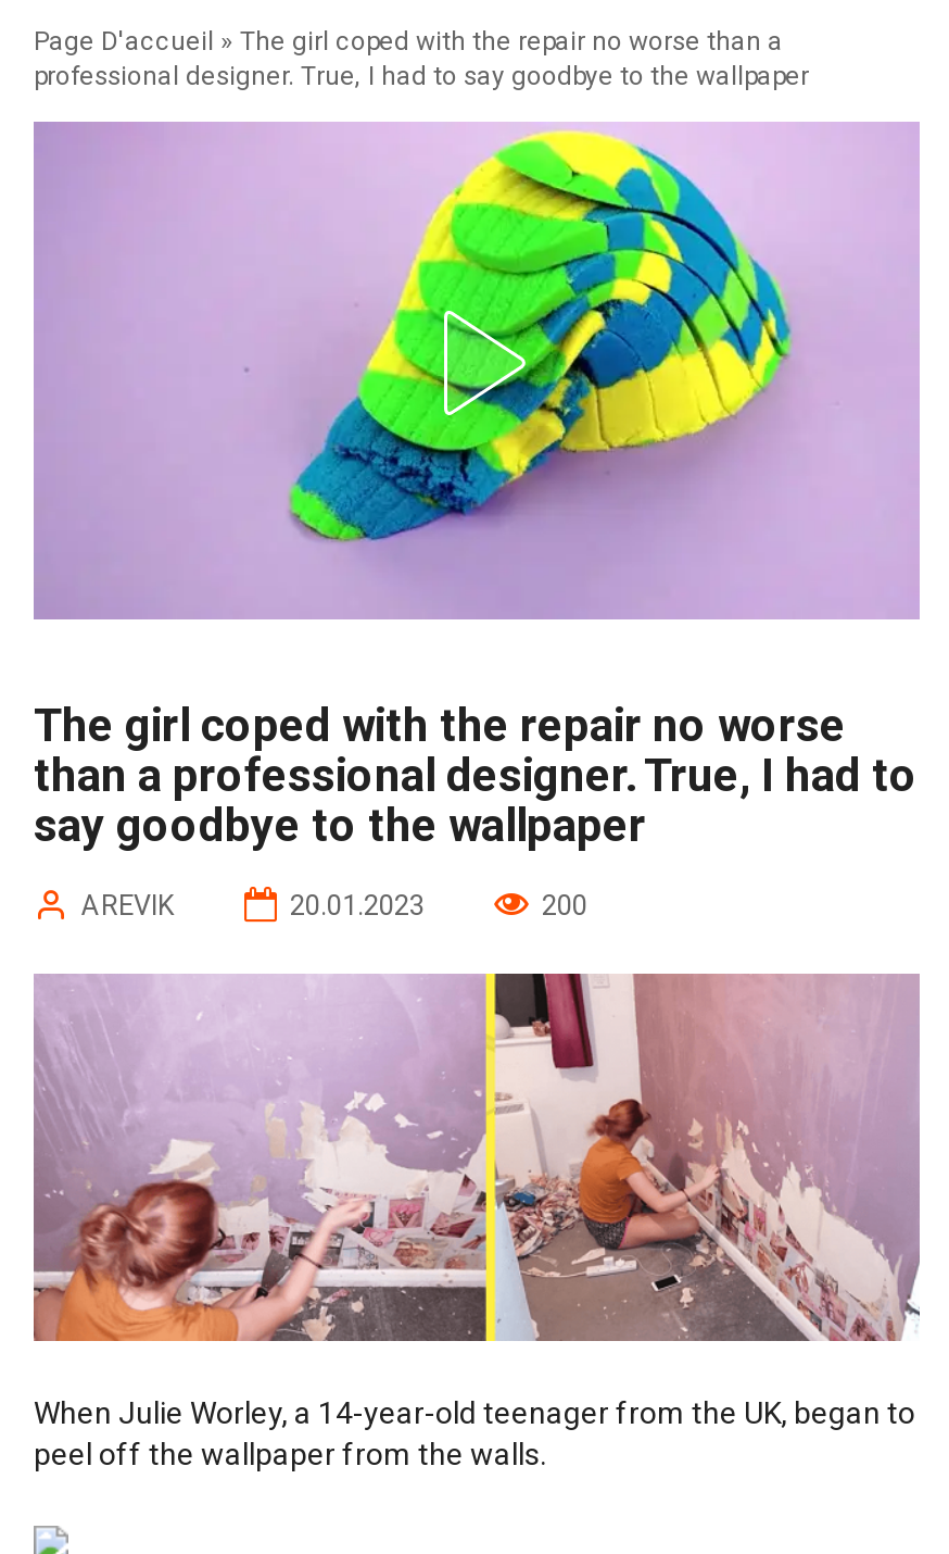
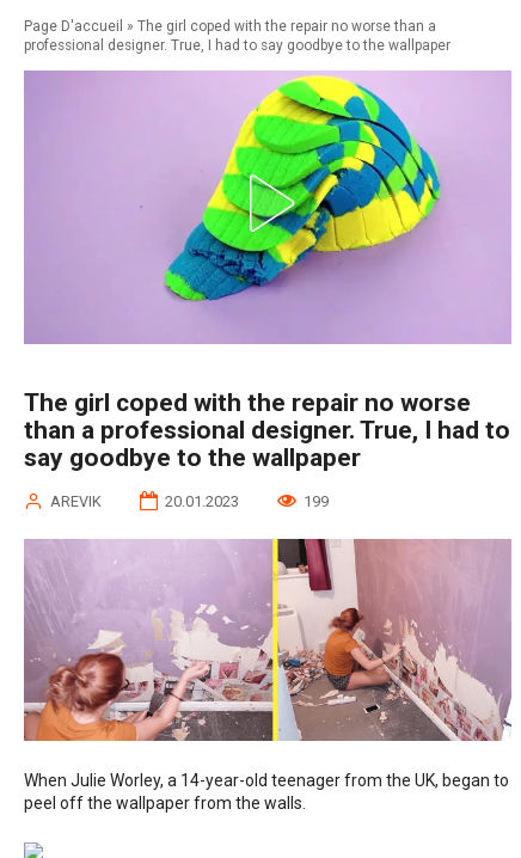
[542,888,587,921] 200 -> [304,492,329,510] 199

